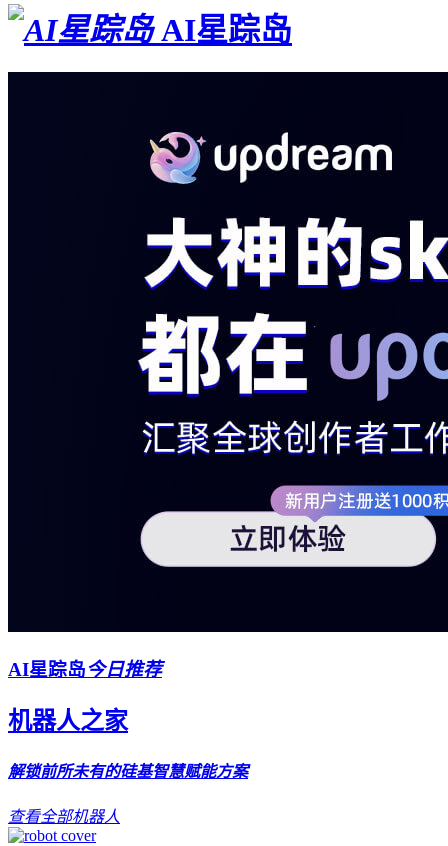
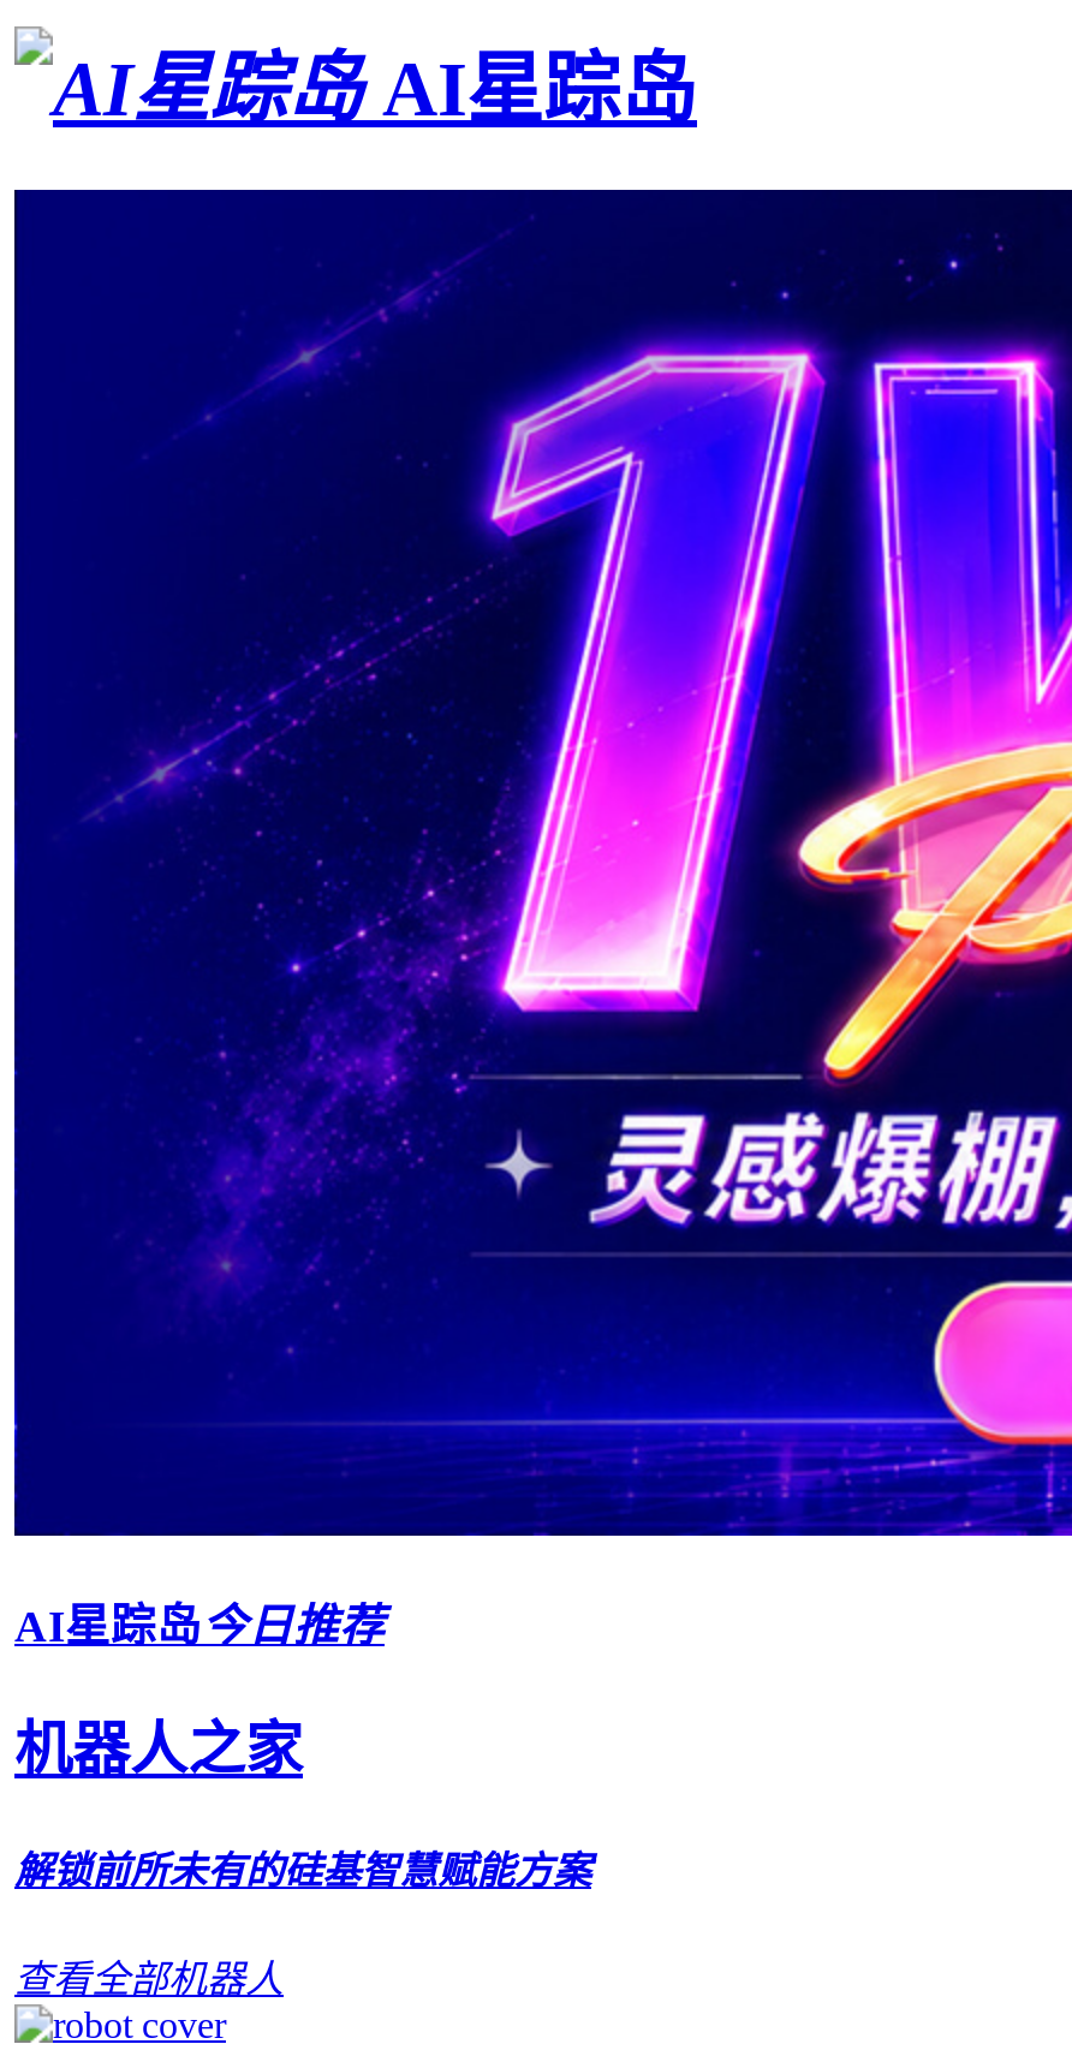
[7,72,445,633] [image] -> [12,190,1065,1538] [image]

